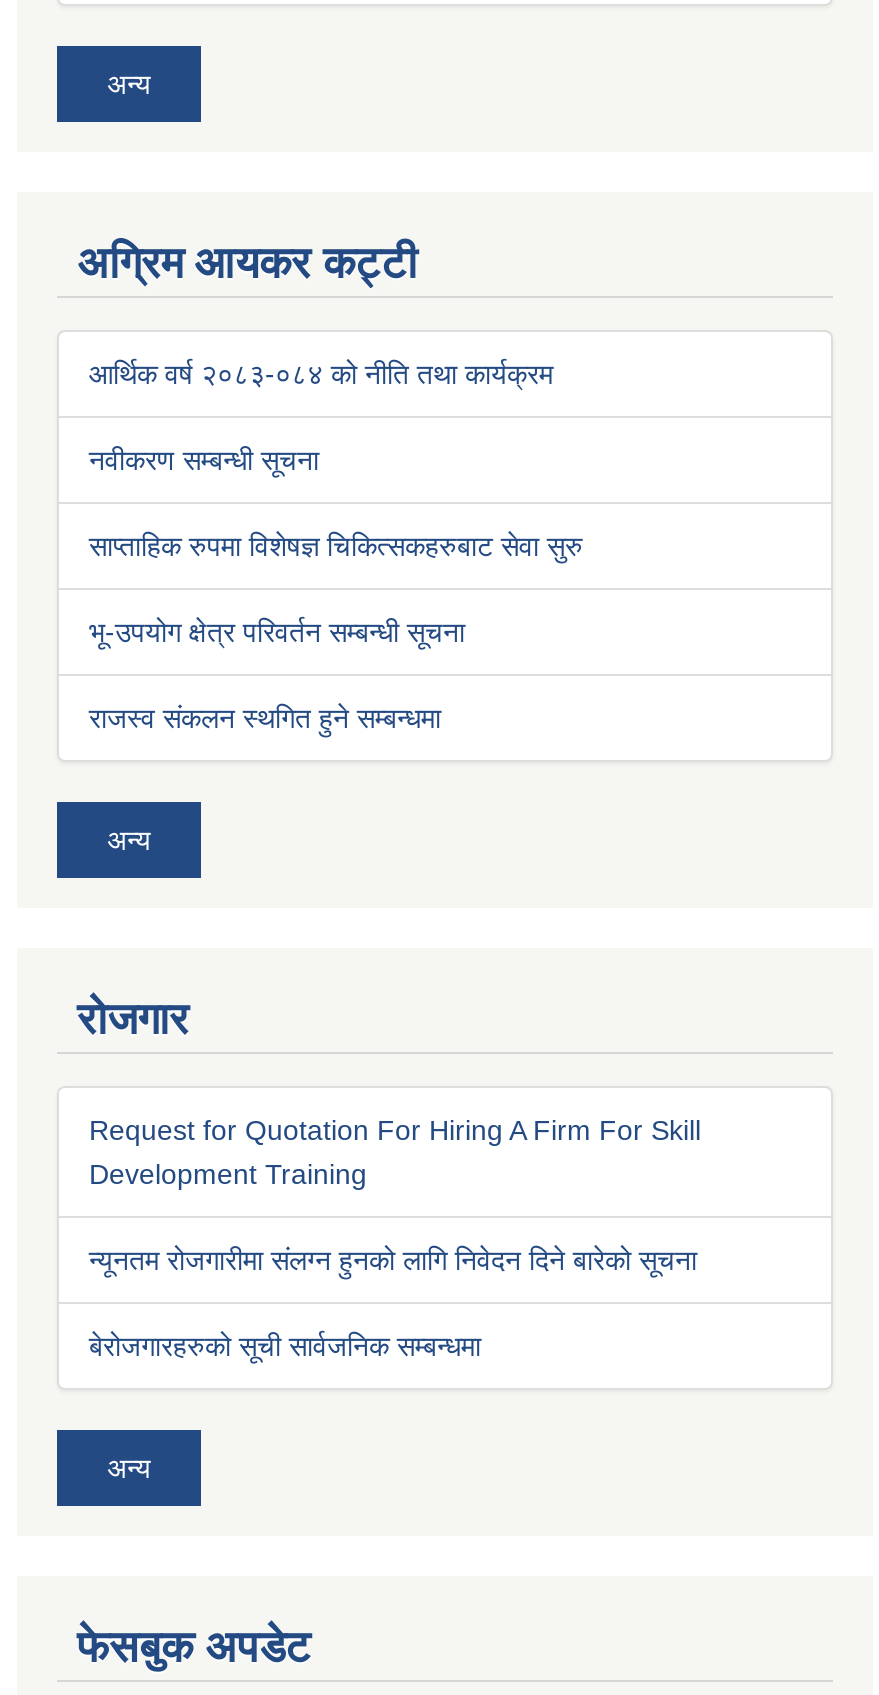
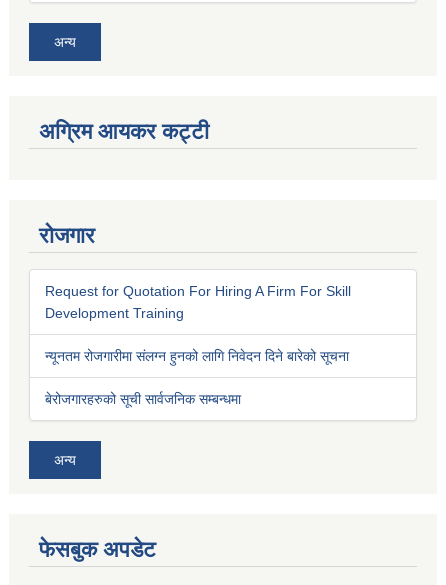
[89,359,583,735] आर्थिक वर्ष २०८३-०८४ को नीति तथा कार्यक्रम | नवीकरण सम्बन्धी सूचना | साप्ताहिक रुपमा विशेषज्ञ चिकित्सकहरुबाट सेवा सुरु | भू-उपयोग क्षेत्र परिवर्तन सम्बन्धी सूचना | राजस्व संकलन स्थगित हुने सम्बन्धमा -> none
[107,825,151,857] अन्य -> none

